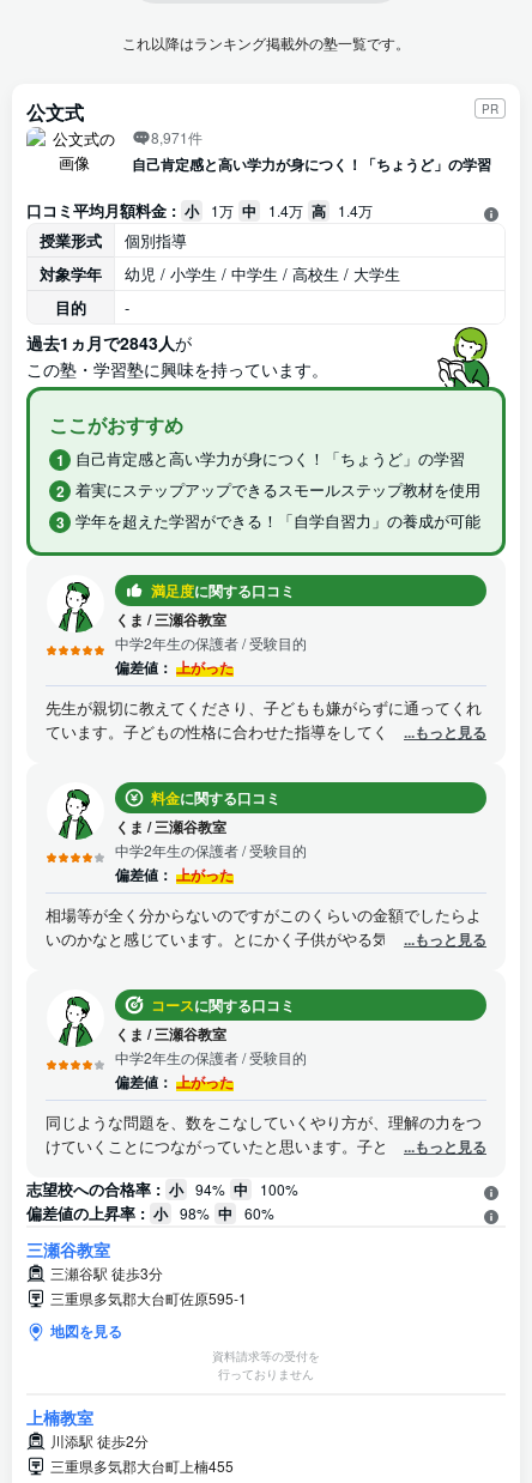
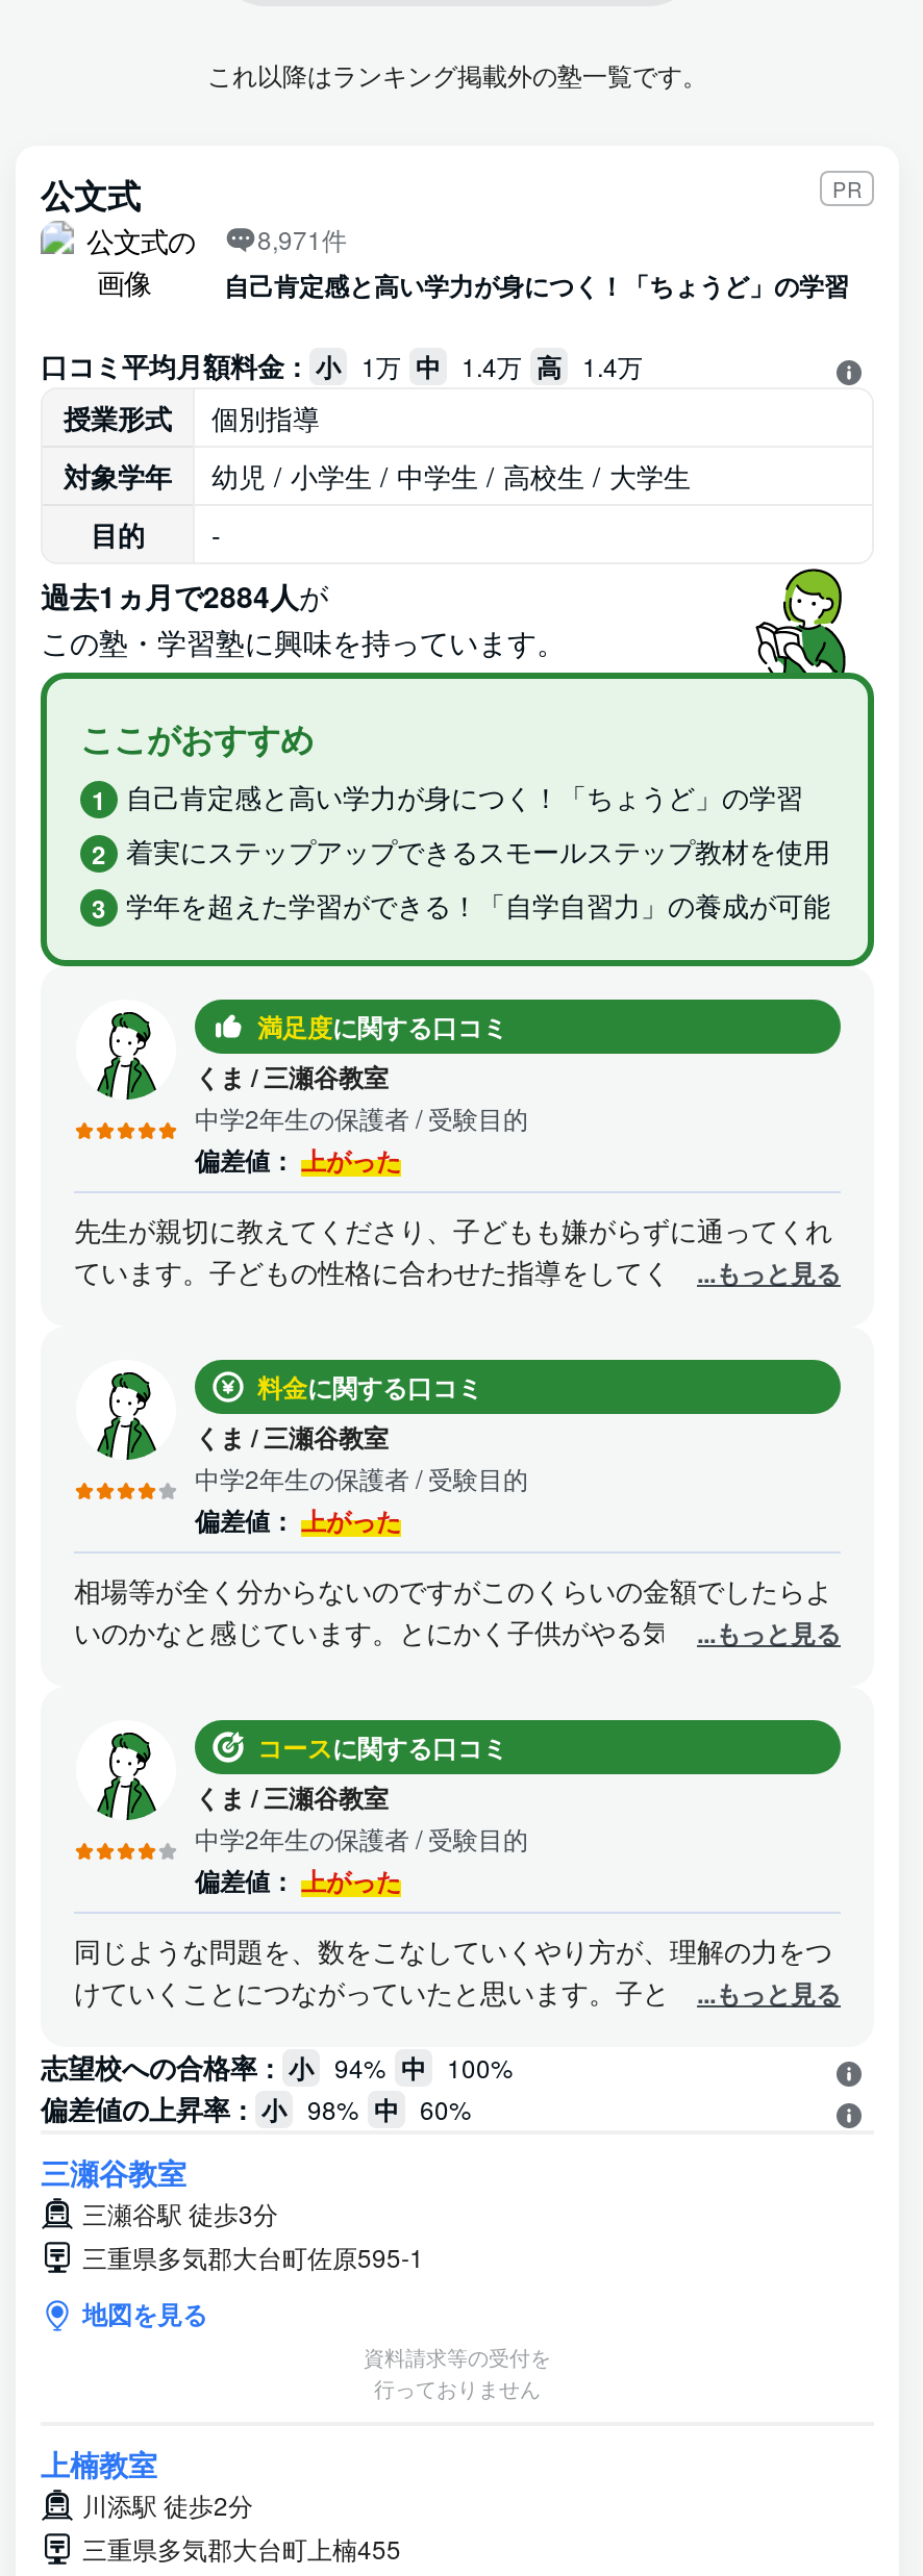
[26,331,192,355] 過去1ヵ月で2843人が -> [41,575,328,616] 過去1ヵ月で2884人が

